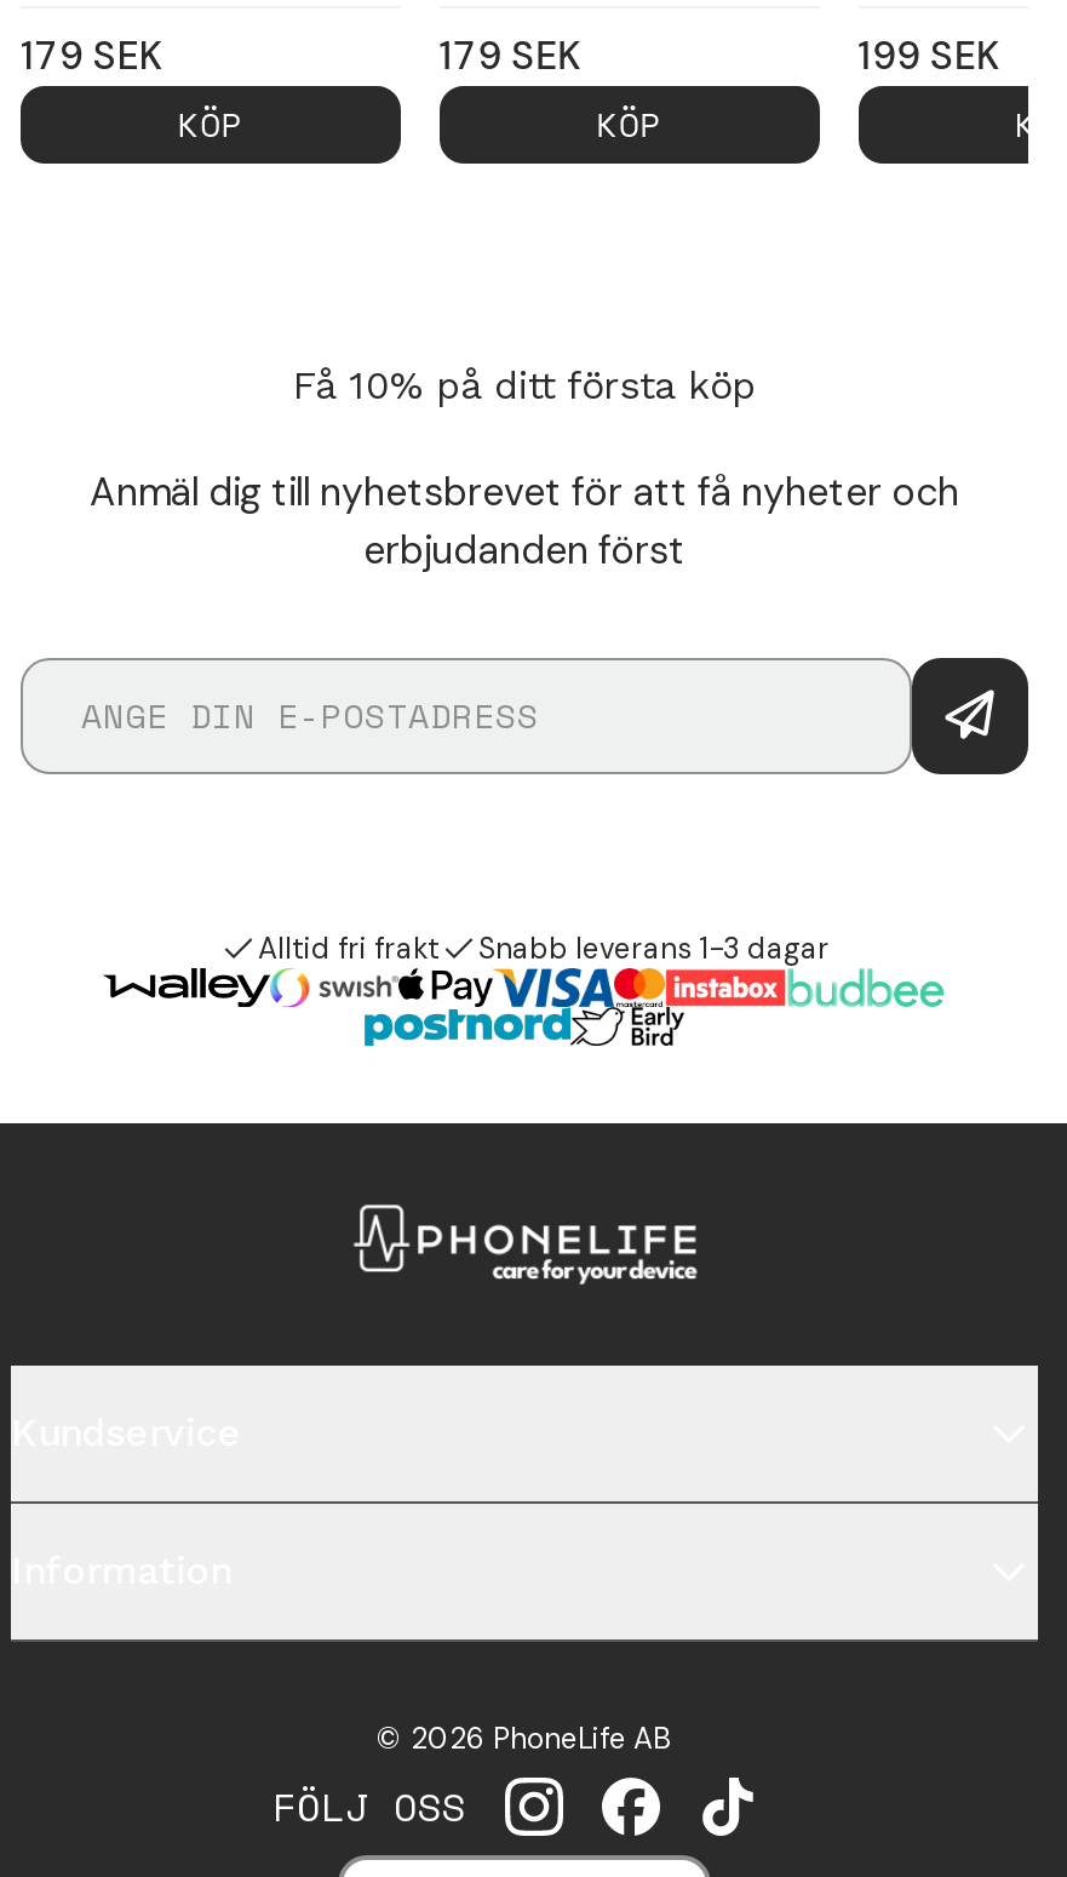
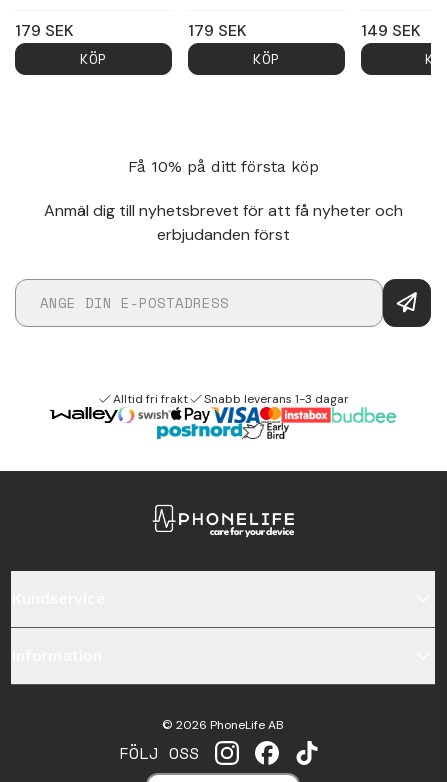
[858,30,1001,81] 199 SEK -> [361,20,421,41] 149 SEK

